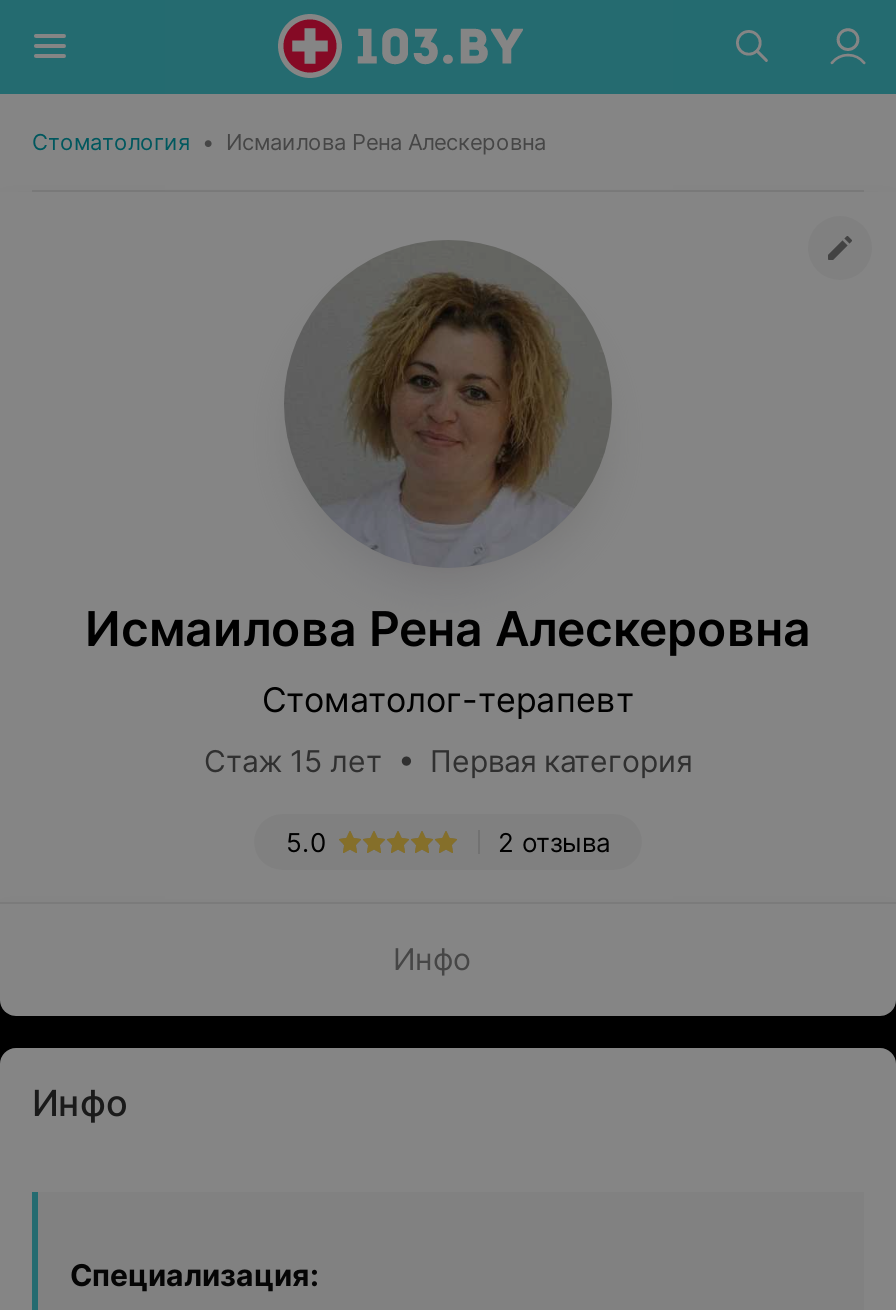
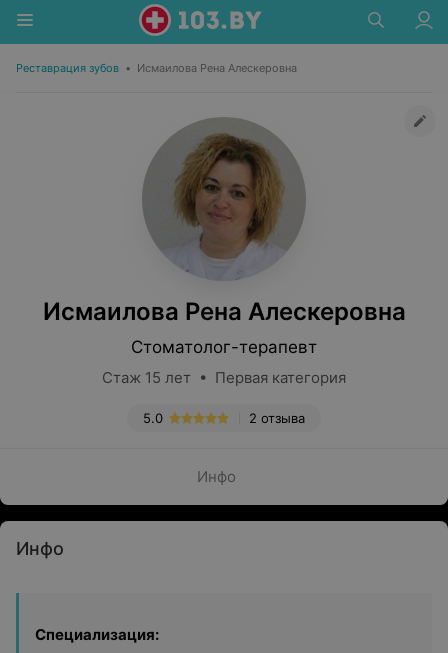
[32,128,546,156] Стоматология • Исмаилова Рена Алескеровна -> [16,61,297,75] Реставрация зубов • Исмаилова Рена Алескеровна

